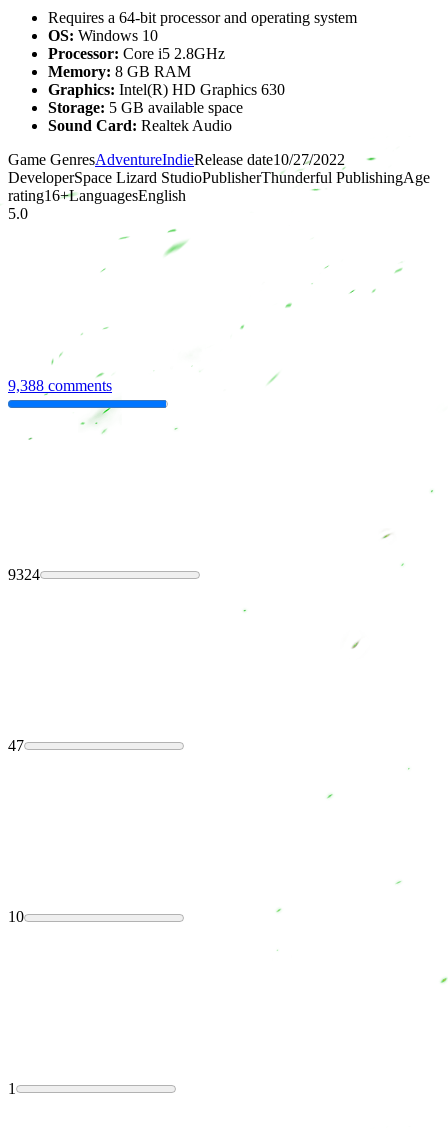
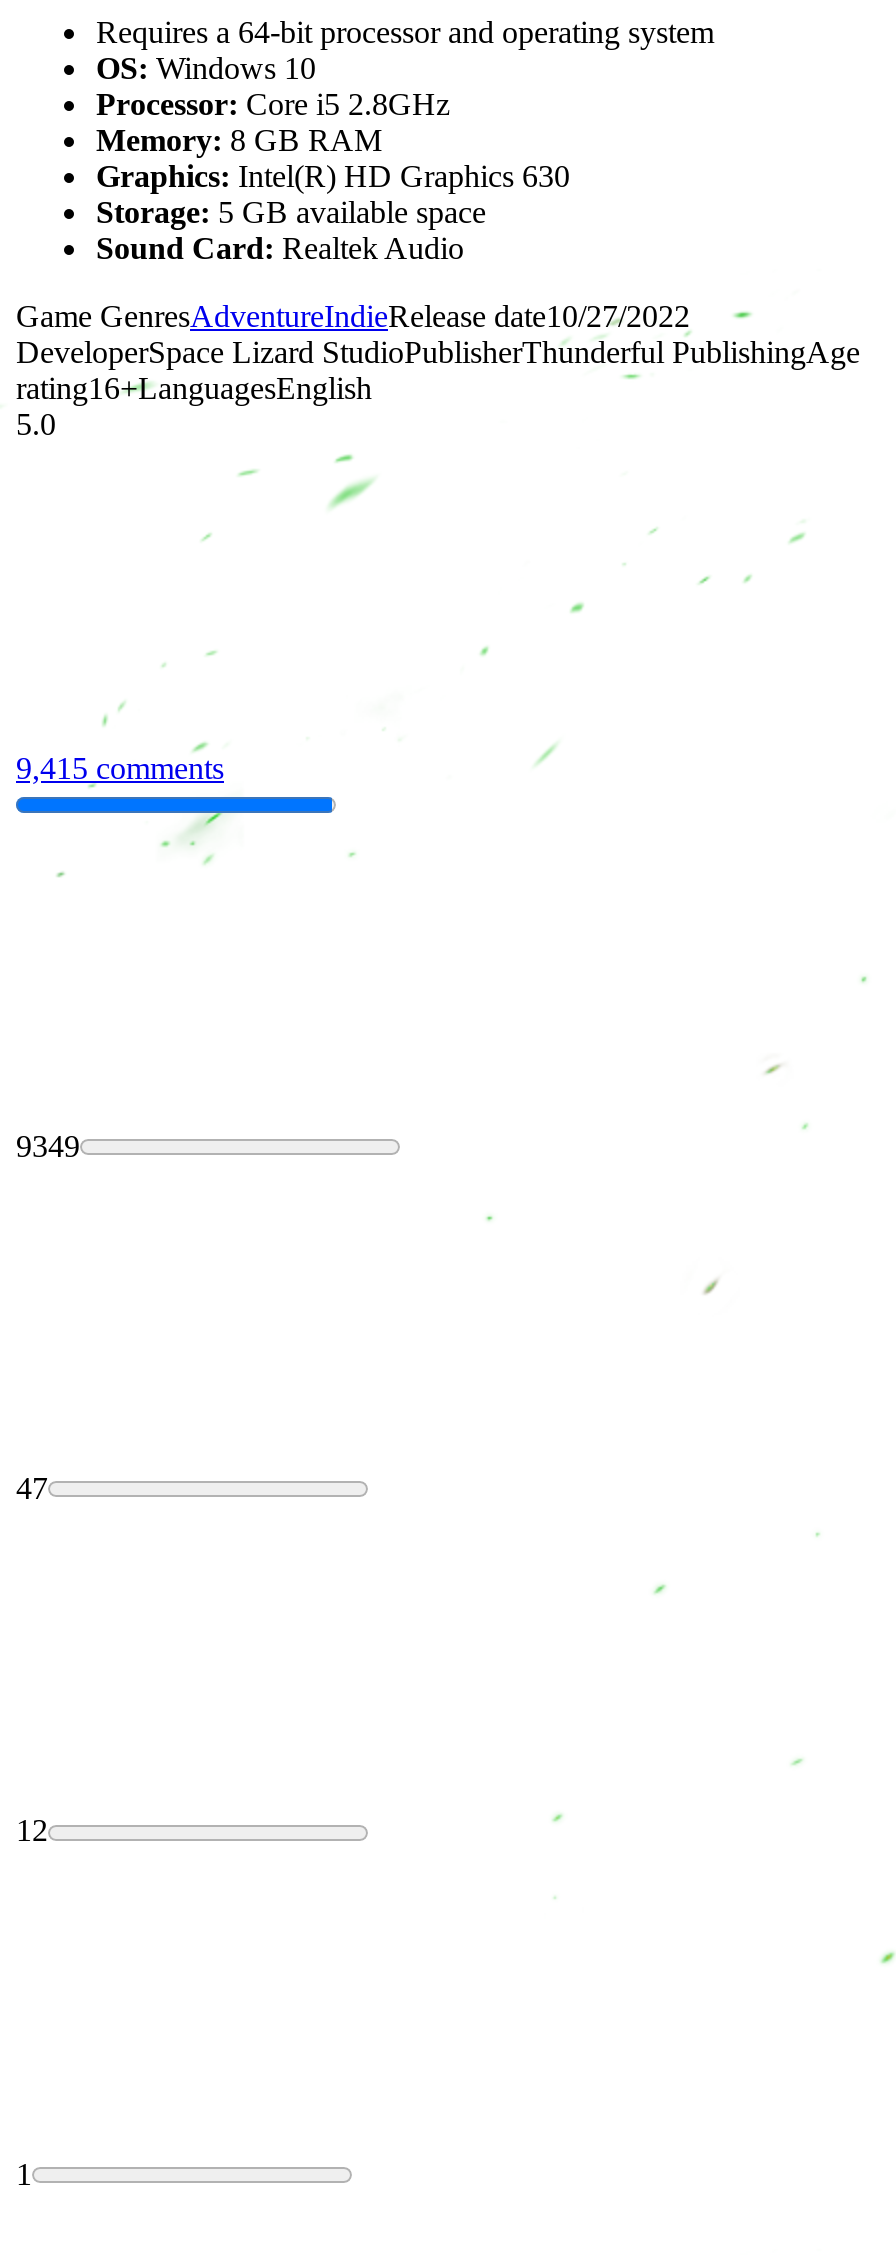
[8,377,112,394] 9,388 comments -> [16,750,224,784] 9,415 comments
[8,566,40,583] 9324 -> [16,1129,80,1163] 9349
[8,908,24,925] 10 -> [16,1814,48,1848] 12

